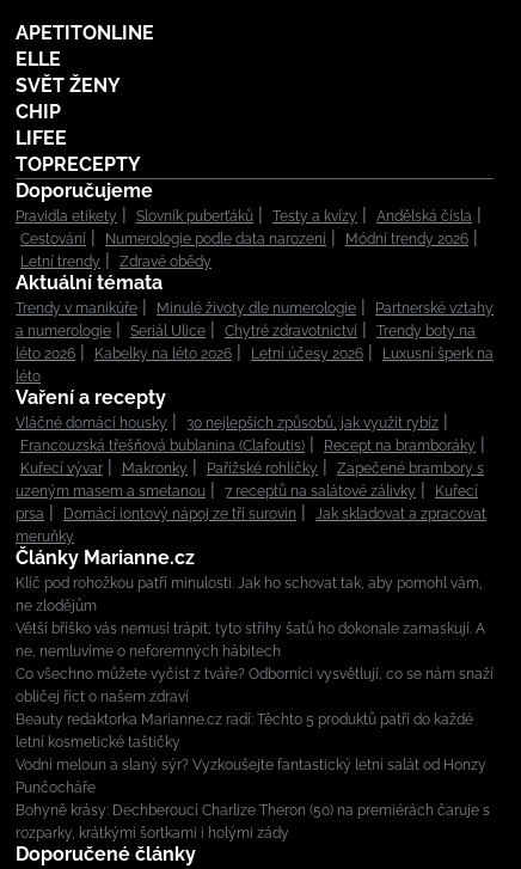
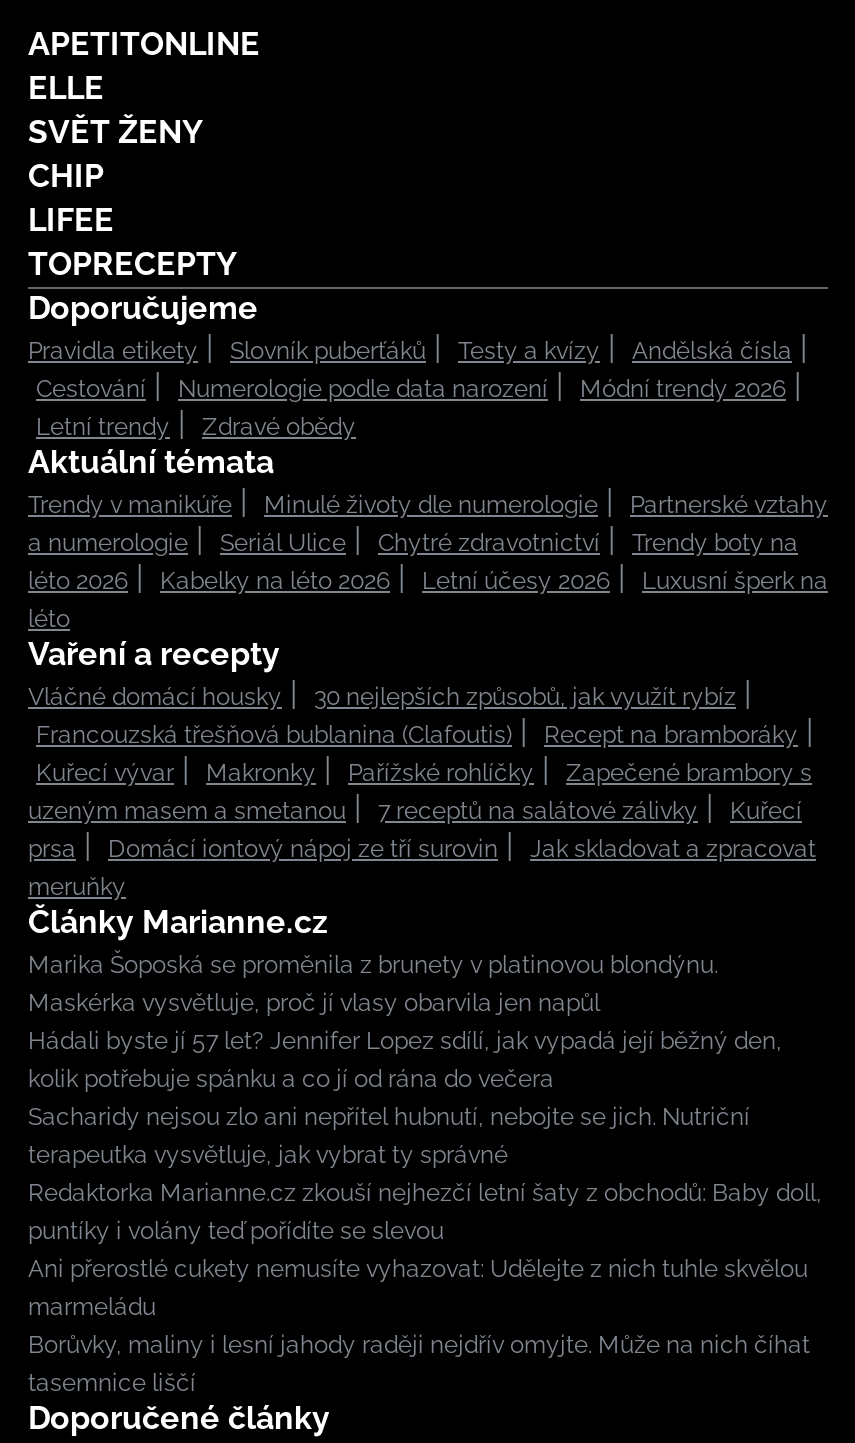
[16,575,494,842] Klíč pod rohožkou patří minulosti. Jak ho schovat tak, aby pomohl vám, | ne zlodějům | Větší bříško vás nemusí trápit, tyto střihy šatů ho dokonale zamaskují. A | ne, nemluvíme o neforemných hábitech | Co všechno můžete vyčíst z tváře? Odborníci vysvětlují, co se nám snaží | obličej říct o našem zdraví | Beauty redaktorka Marianne.cz radí: Těchto 5 produktů patří do každé | letní kosmetické taštičky | Vodní meloun a slaný sýr? Vyzkoušejte fantastický letní salát od Honzy | Punčocháře | Bohyně krásy: Dechberoucí Charlize Theron (50) na premiérách čaruje s | rozparky, krátkými šortkami i holými zády -> [28,951,822,1397] Marika Šoposká se proměnila z brunety v platinovou blondýnu. | Maskérka vysvětluje, proč jí vlasy obarvila jen napůl | Hádali byste jí 57 let? Jennifer Lopez sdílí, jak vypadá její běžný den, | kolik potřebuje spánku a co jí od rána do večera | Sacharidy nejsou zlo ani nepřítel hubnutí, nebojte se jich. Nutriční | terapeutka vysvětluje, jak vybrat ty správné | Redaktorka Marianne.cz zkouší nejhezčí letní šaty z obchodů: Baby doll, | puntíky i volány teď pořídíte se slevou | Ani přerostlé cukety nemusíte vyhazovat: Udělejte z nich tuhle skvělou | marmeládu | Borůvky, maliny i lesní jahody raději nejdřív omyjte. Může na nich číhat | tasemnice liščí

